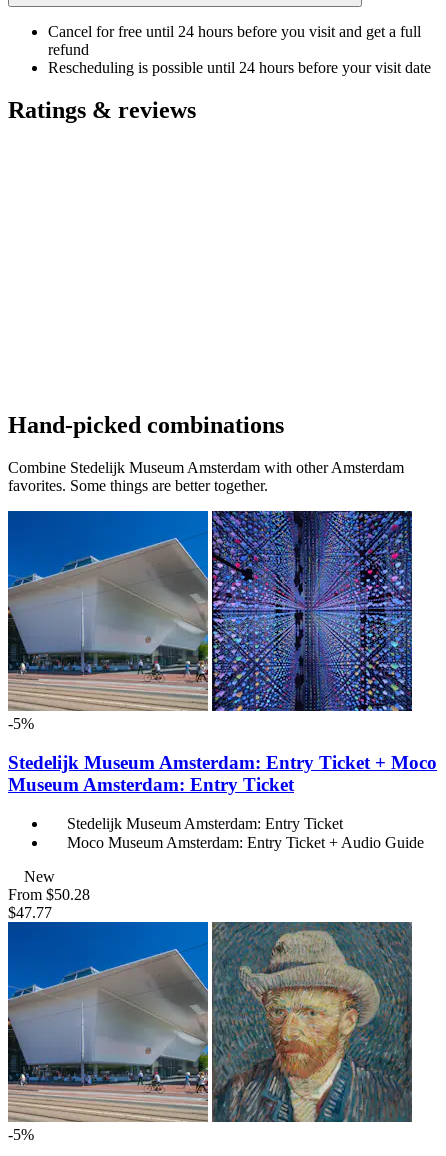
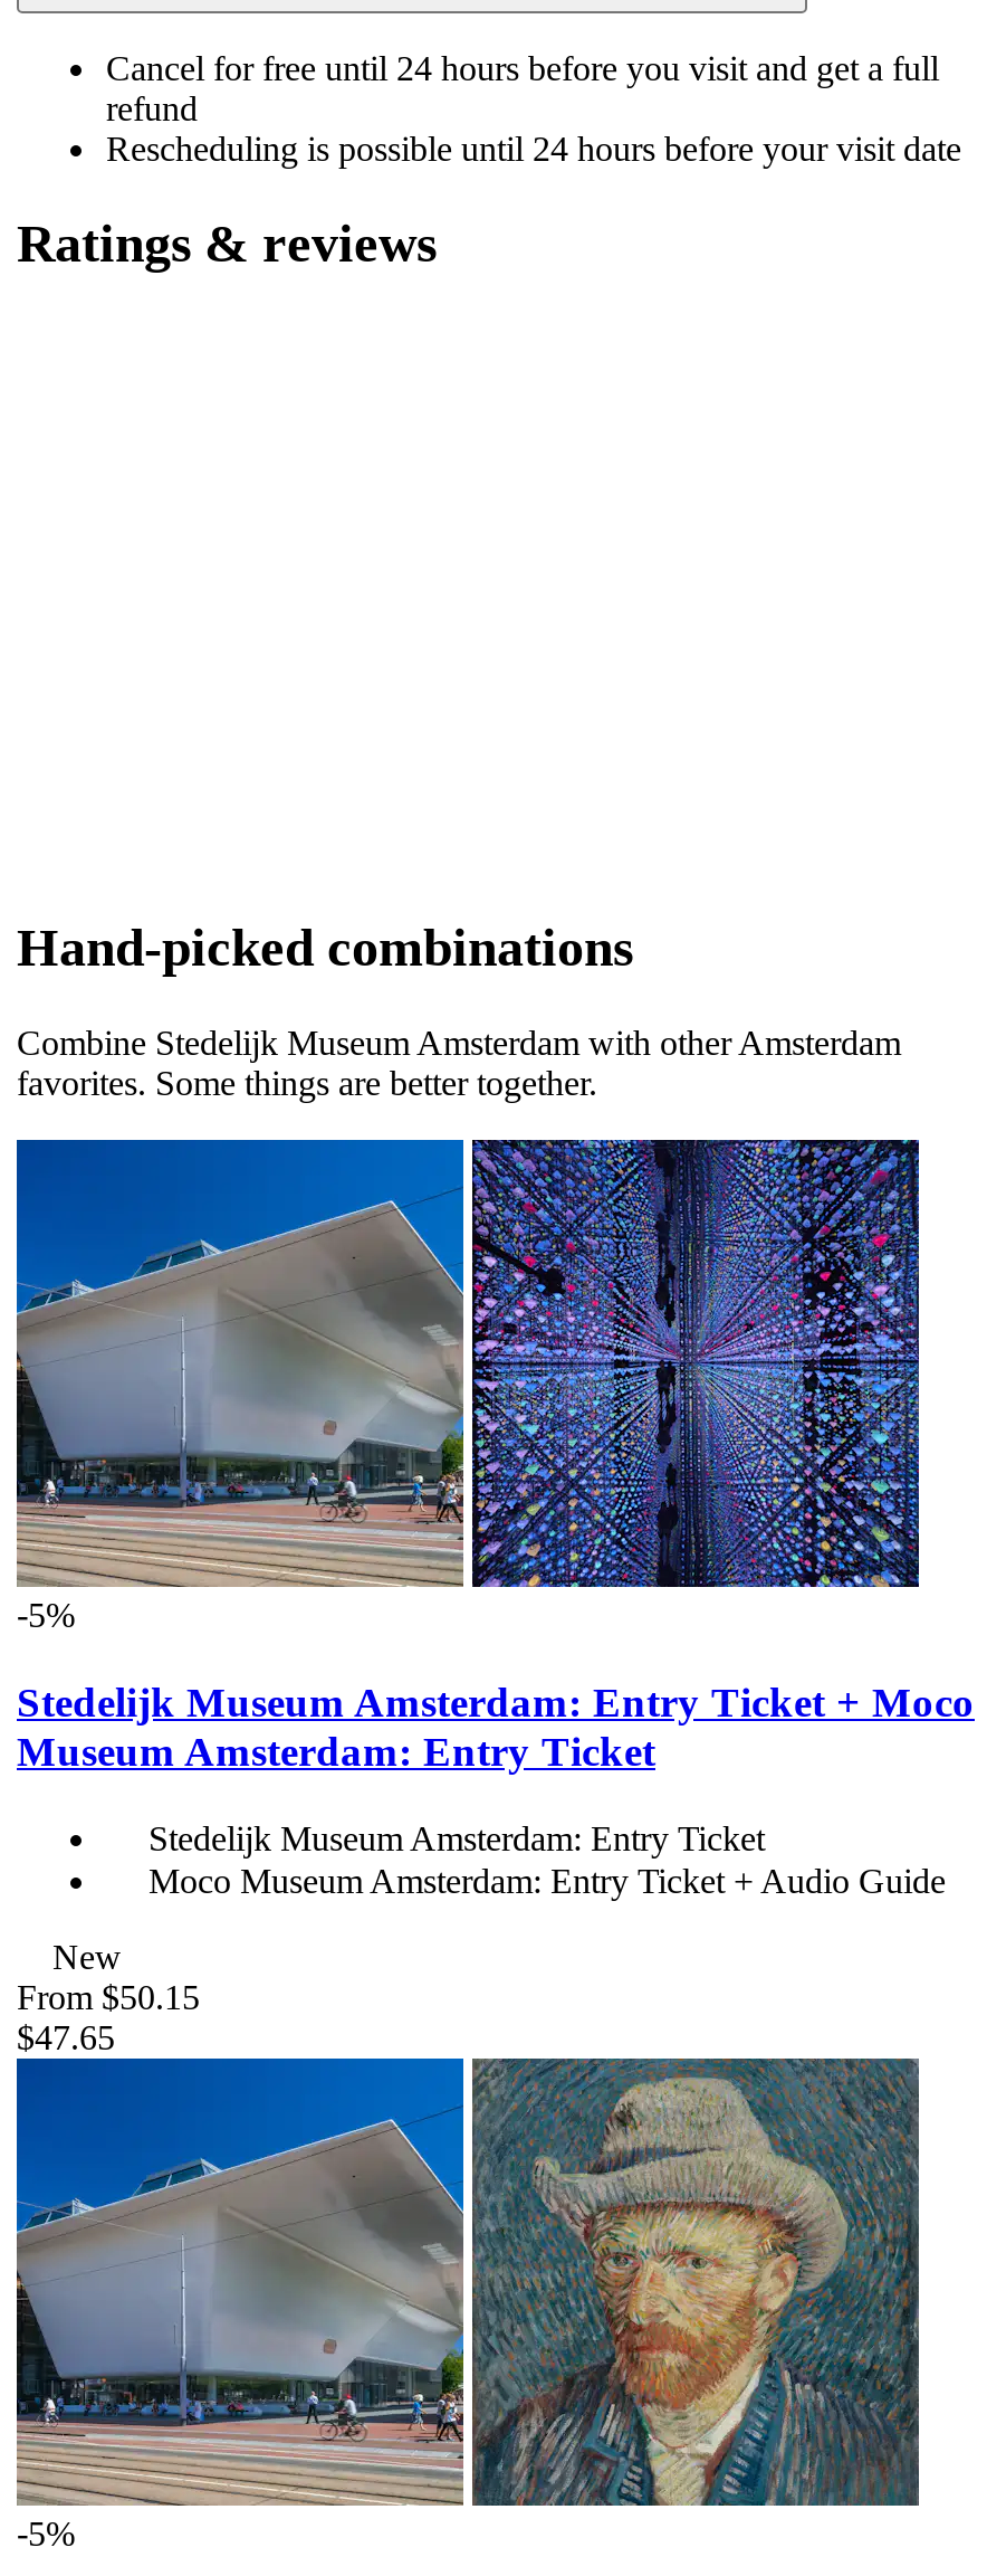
[8,886,90,903] From $50.28 -> [17,1979,200,2017] From $50.15
[8,904,52,921] $47.77 -> [17,2019,115,2057] $47.65

